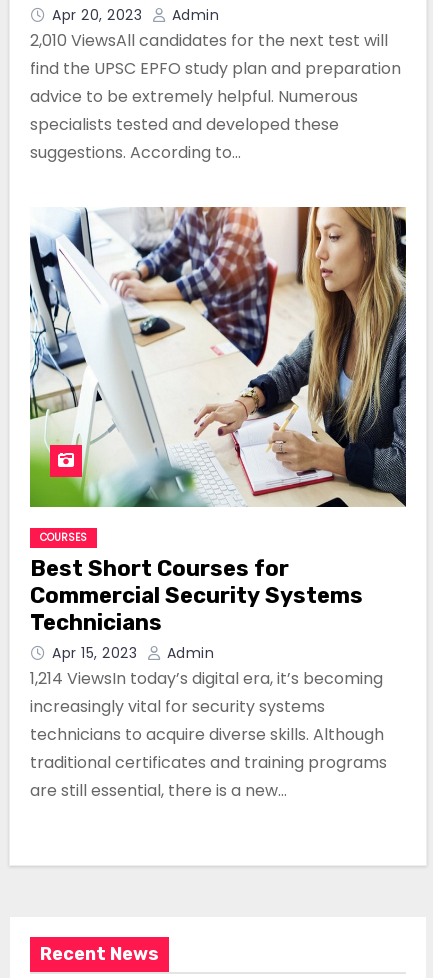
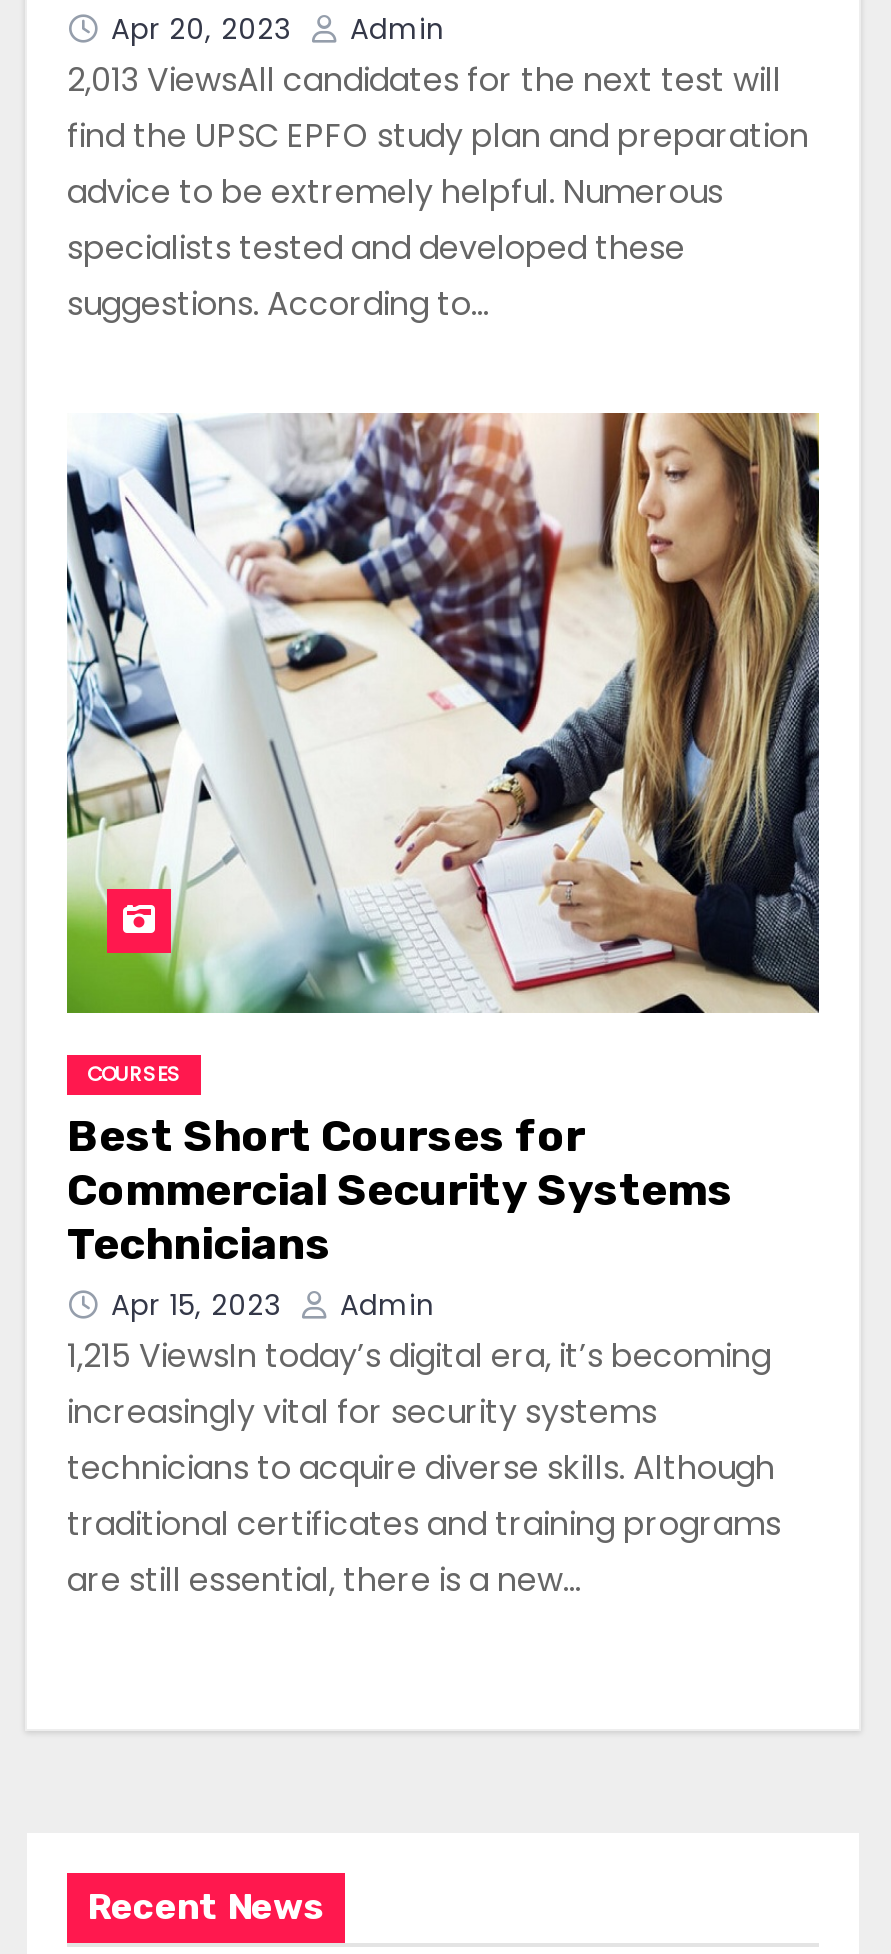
[30,29,388,52] 2,010 ViewsAll candidates for the next test will -> [67,57,781,103] 2,013 ViewsAll candidates for the next test will
[30,667,383,690] 1,214 ViewsIn today’s digital era, it’s becoming -> [67,1333,771,1379] 1,215 ViewsIn today’s digital era, it’s becoming

